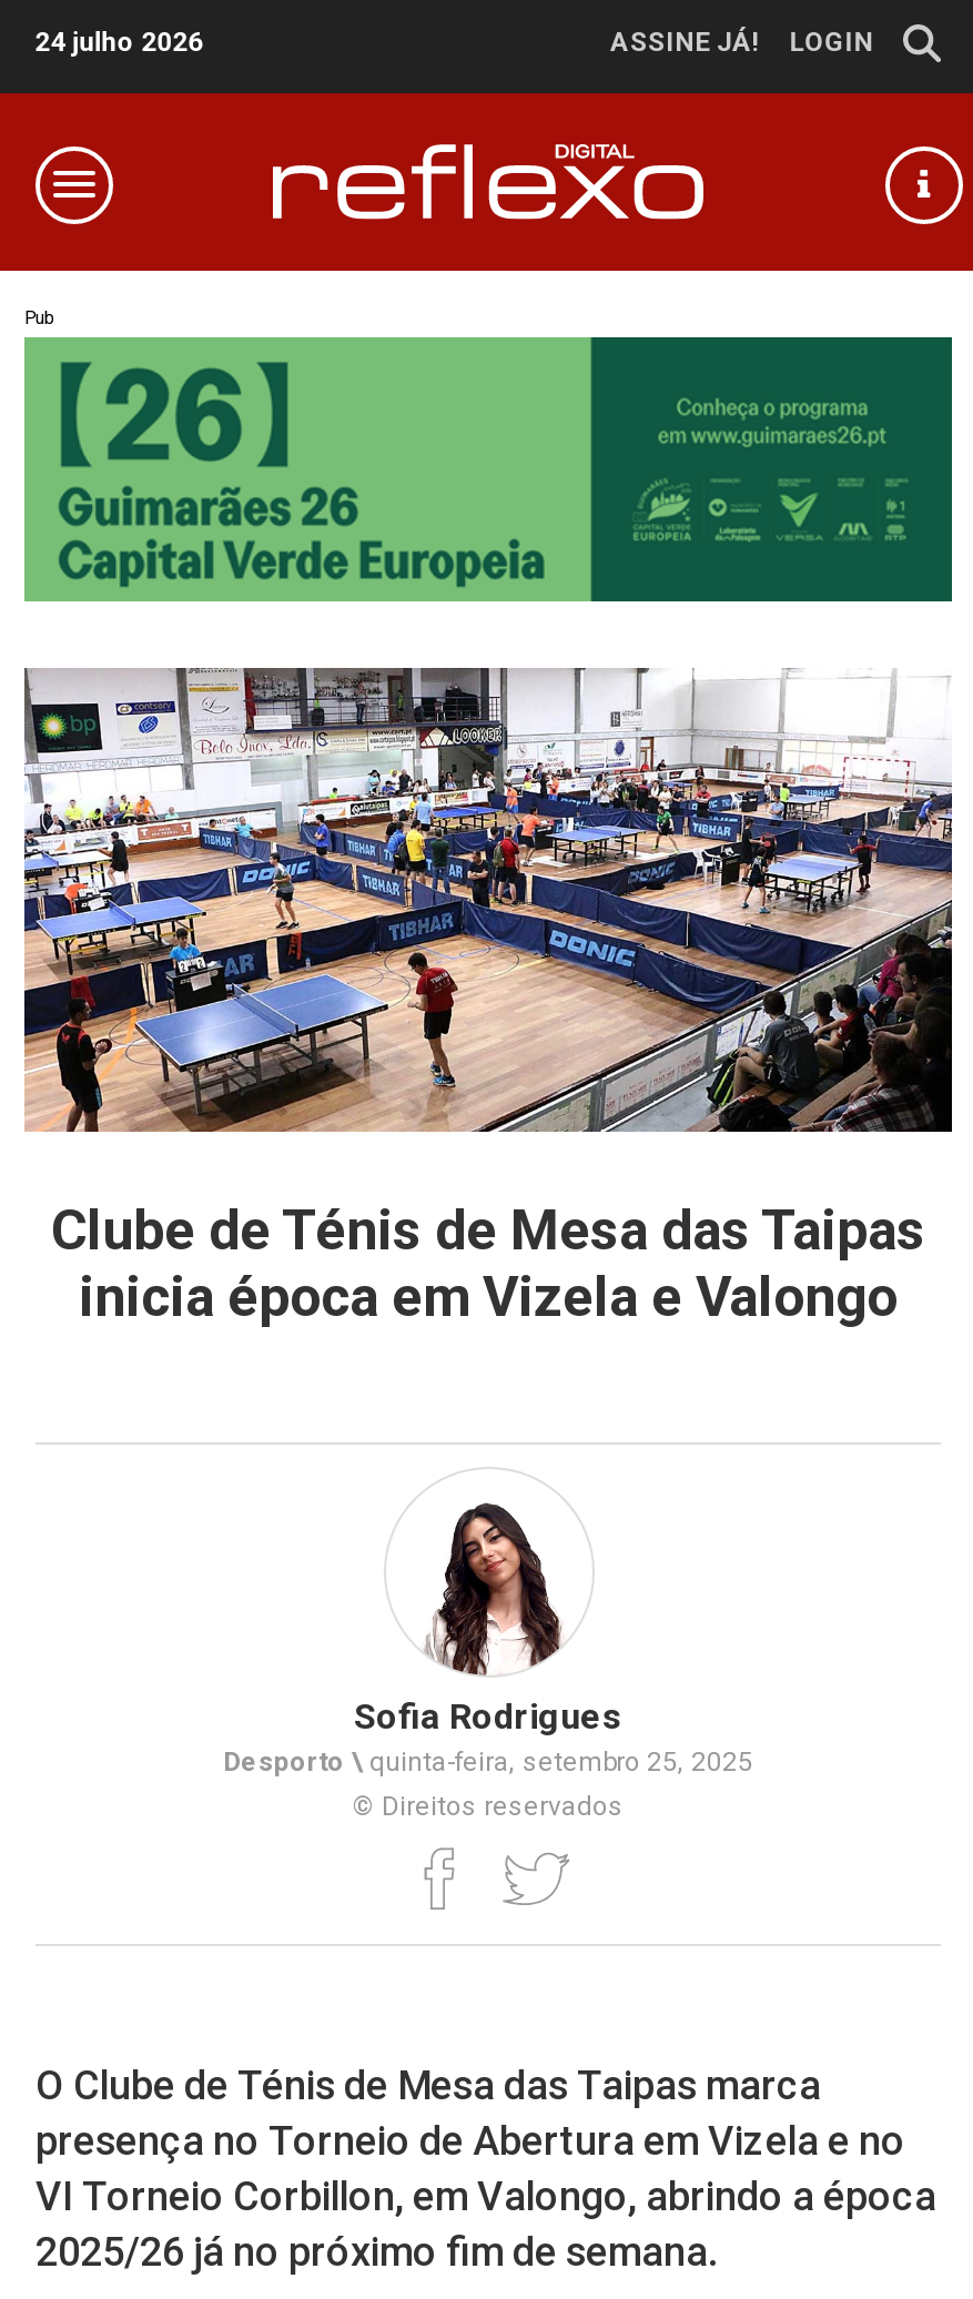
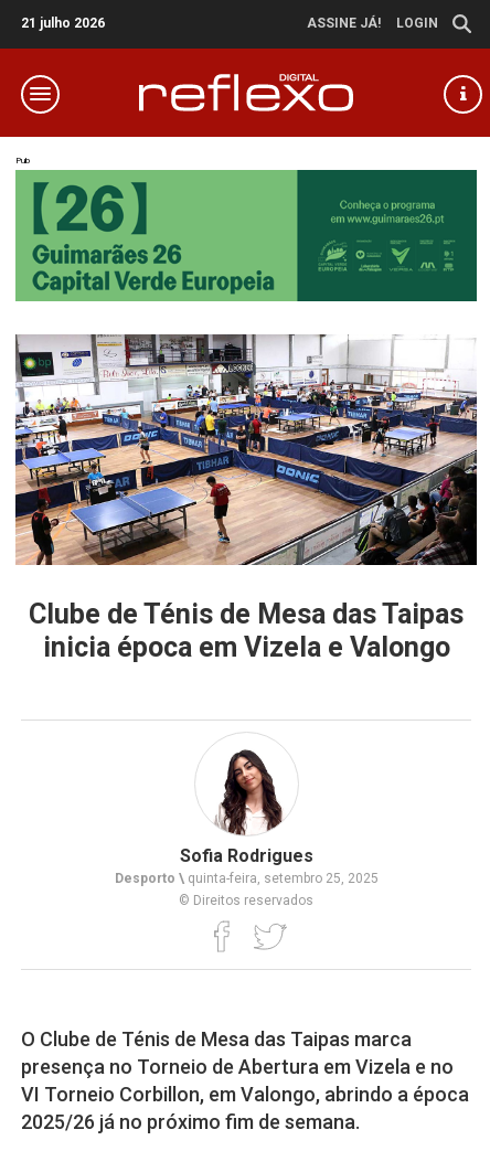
[35,27,204,58] 24 julho 2026 -> [21,15,105,31] 21 julho 2026

